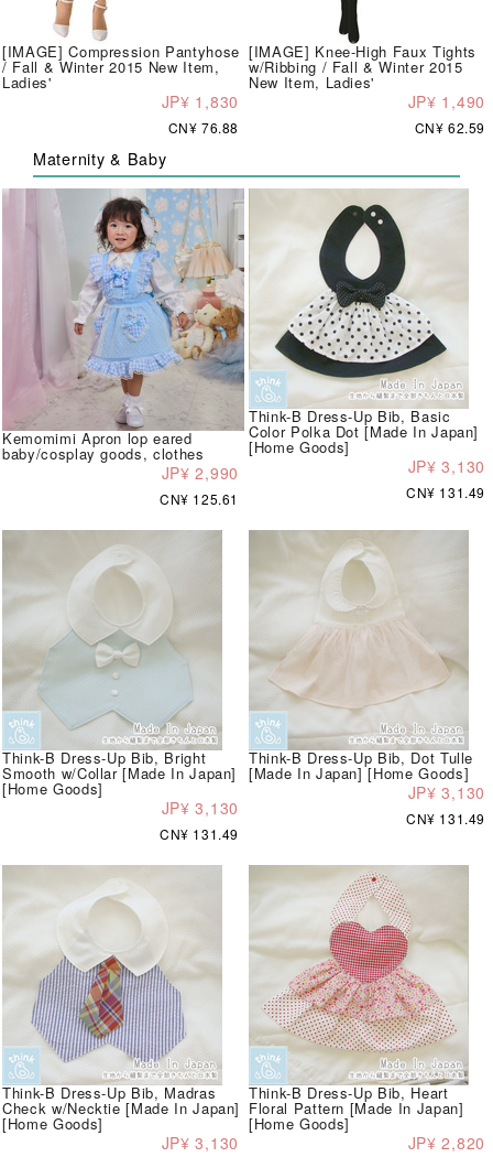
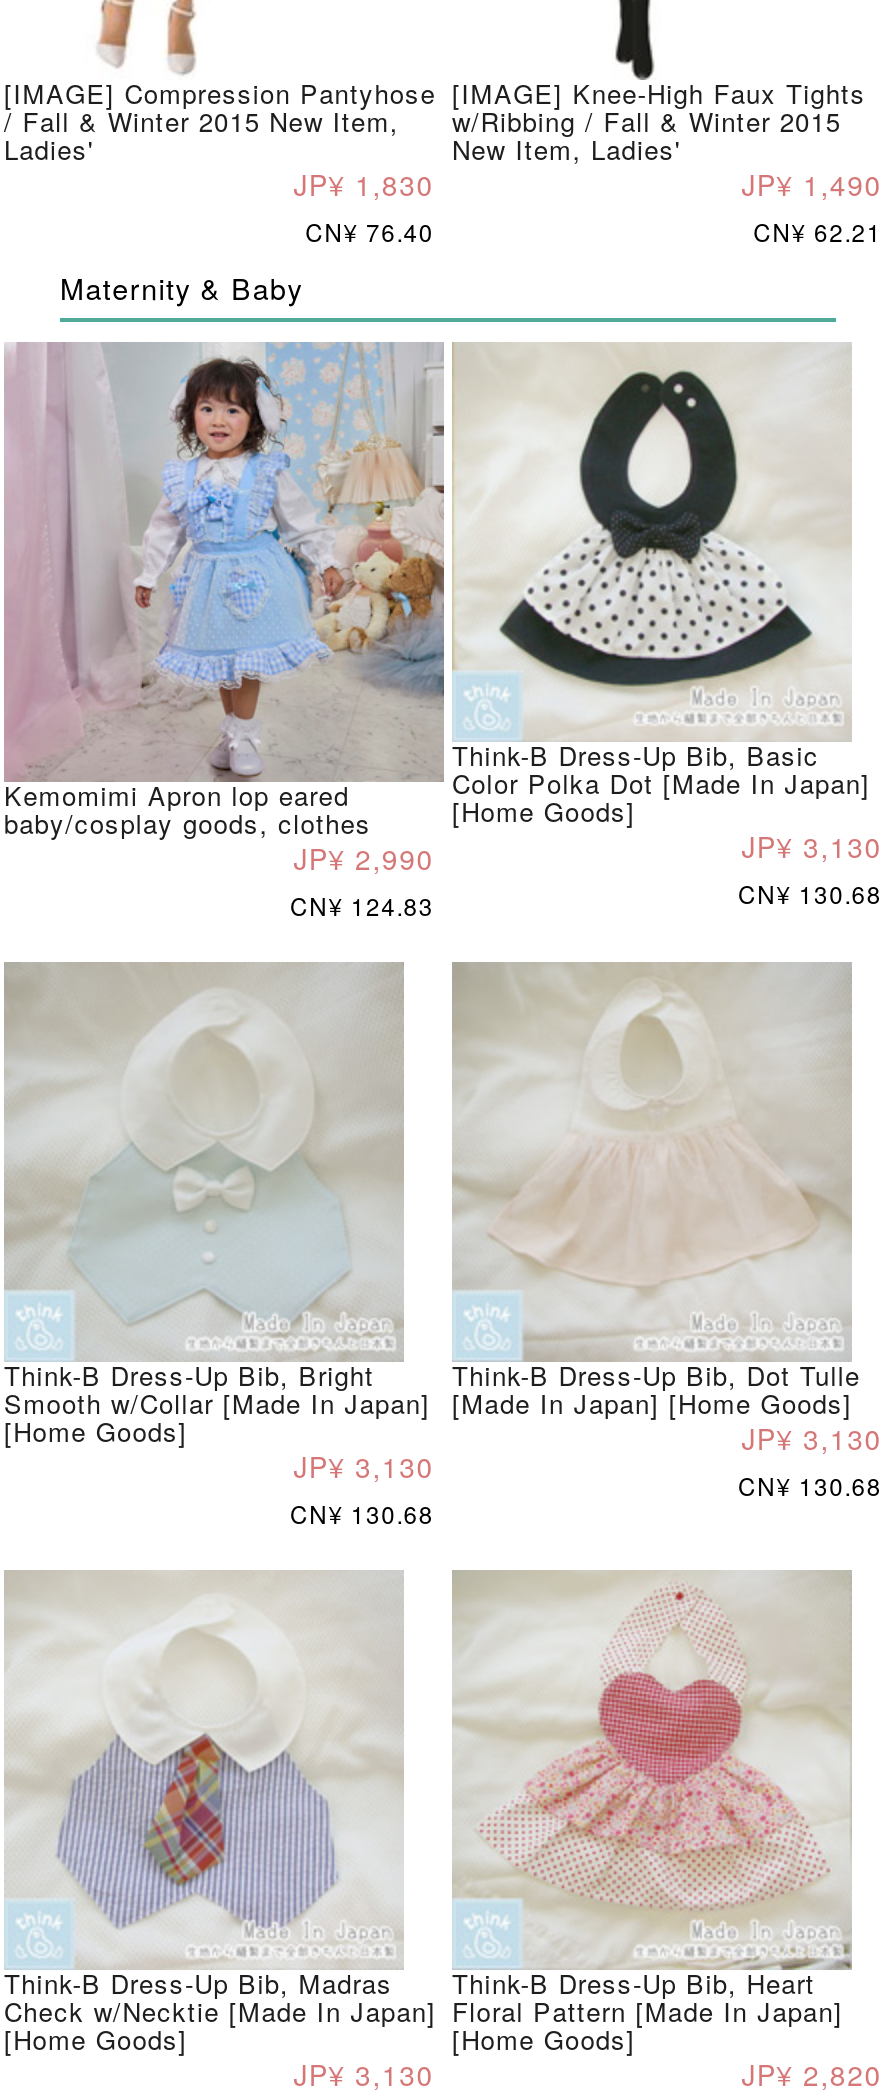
[168,118,239,137] CN¥ 76.88 -> [305,214,434,248] CN¥ 76.40
[414,118,485,137] CN¥ 62.59 -> [753,214,882,248] CN¥ 62.21
[406,483,485,501] CN¥ 131.49 -> [738,876,882,910] CN¥ 130.68
[160,489,239,508] CN¥ 125.61 -> [290,888,434,922] CN¥ 124.83
[406,809,485,828] CN¥ 131.49 -> [738,1468,882,1502] CN¥ 130.68
[160,824,239,843] CN¥ 131.49 -> [290,1496,434,1530] CN¥ 130.68

